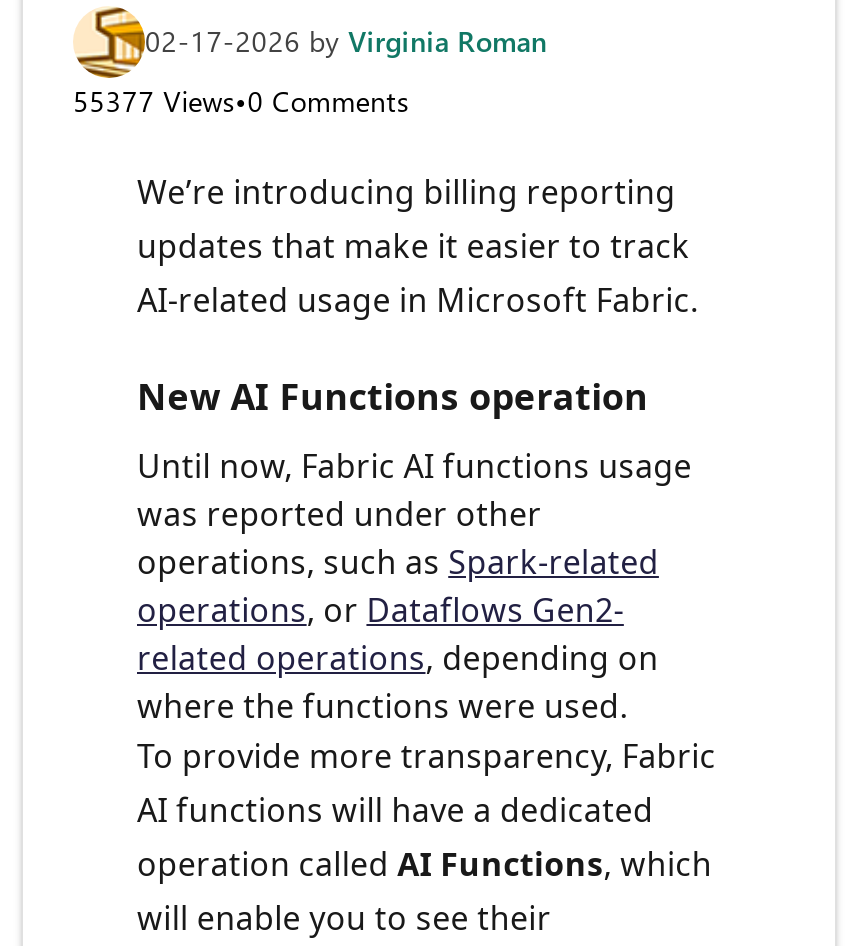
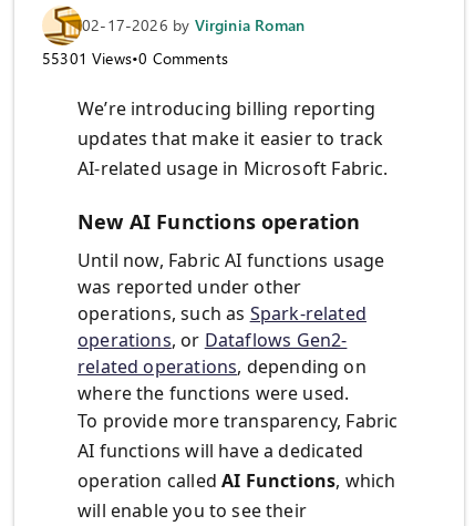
[73,83,409,121] 55377 Views•0 Comments -> [42,48,228,69] 55301 Views•0 Comments

